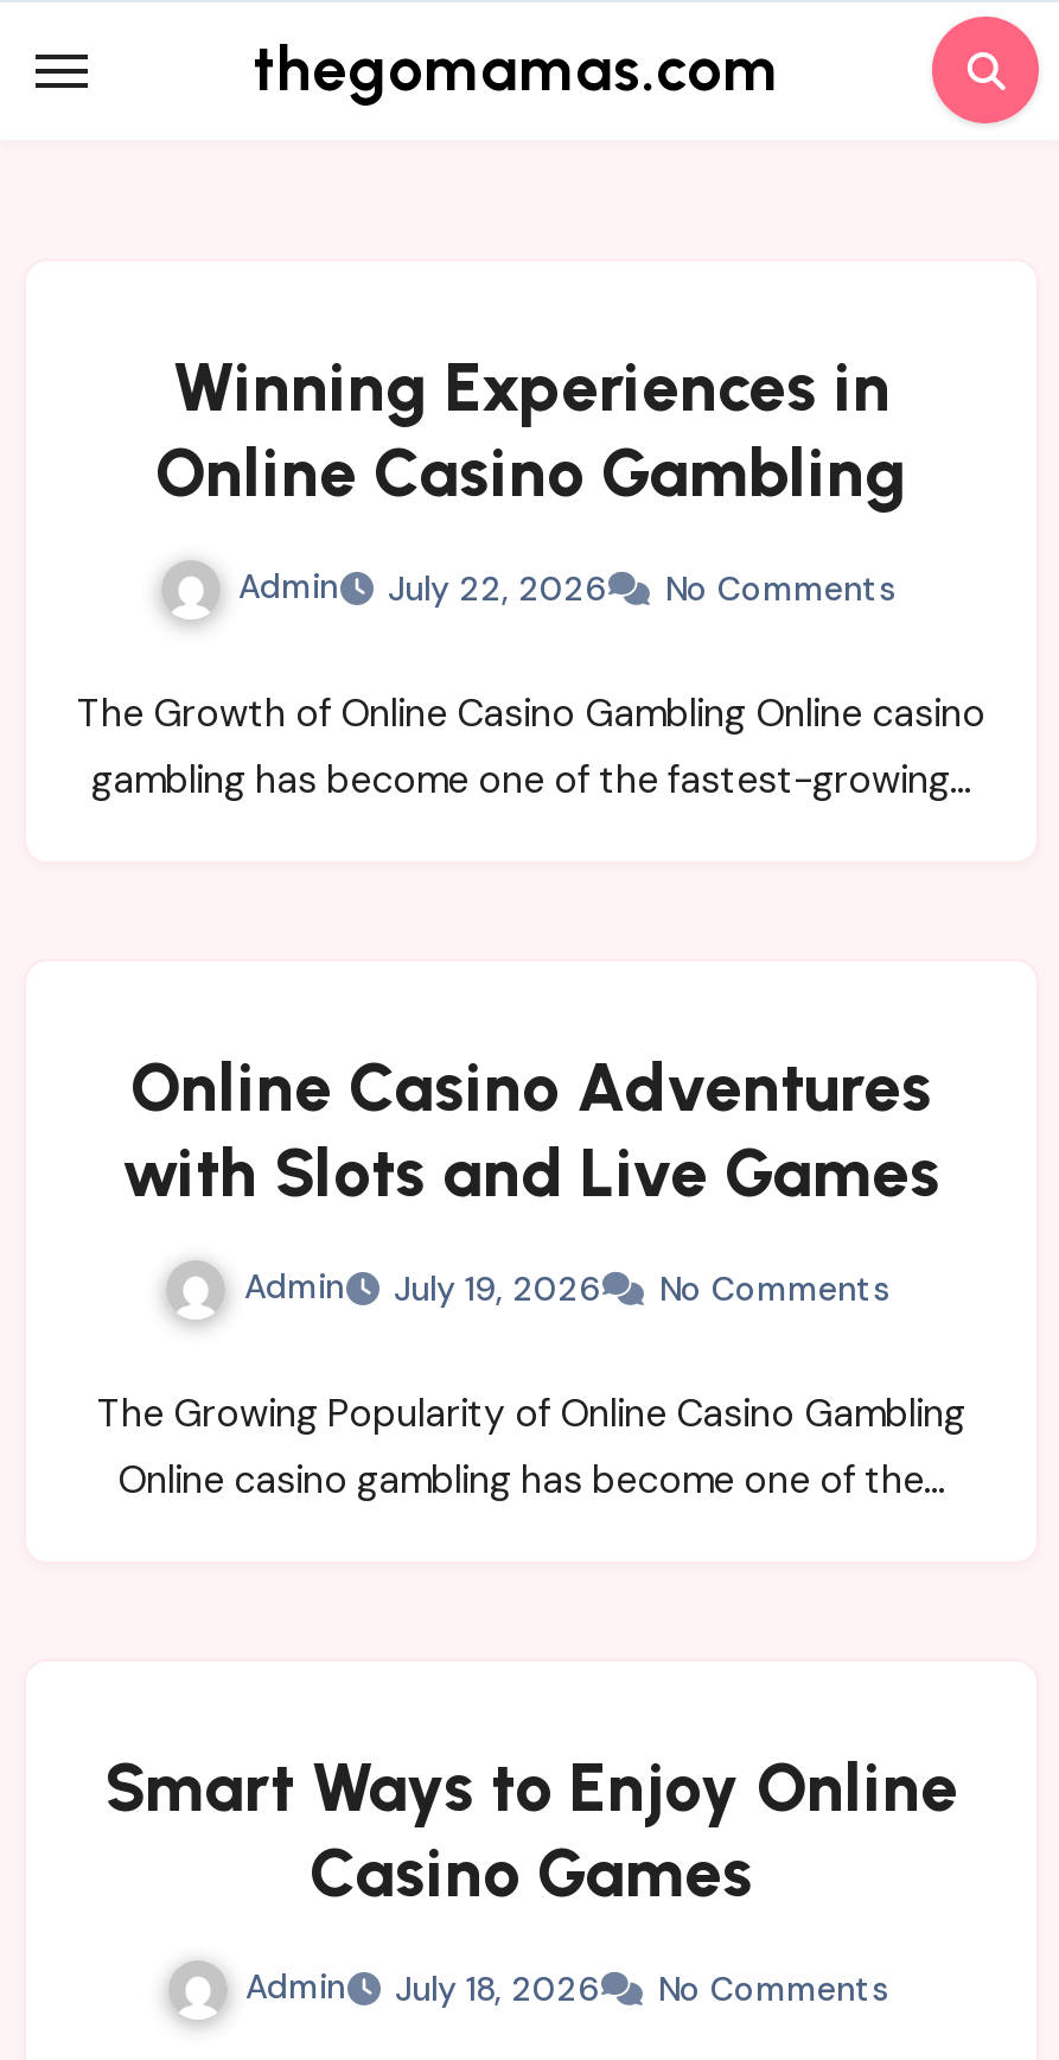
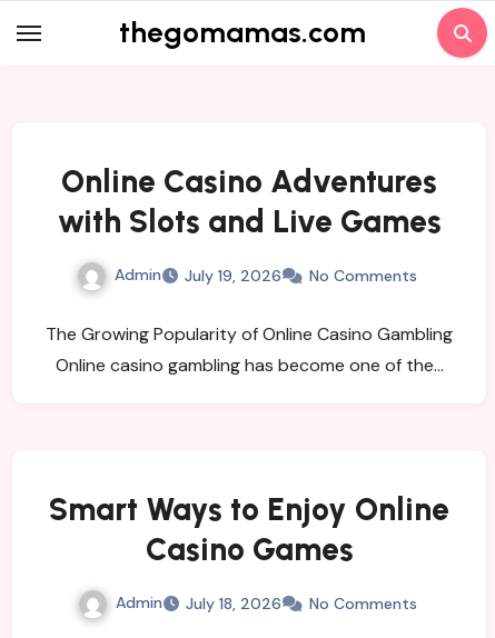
[77,346,985,804] Winning Experiences in | Online Casino Gambling | Admin | July 22, 2026 | No Comments | The Growth of Online Casino Gambling Online casino | gambling has become one of the fastest-growing… -> none

